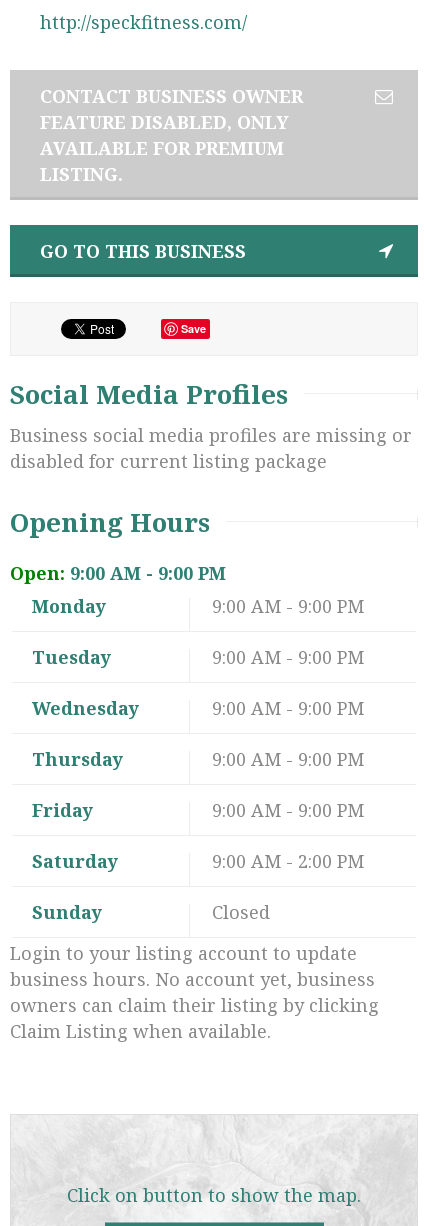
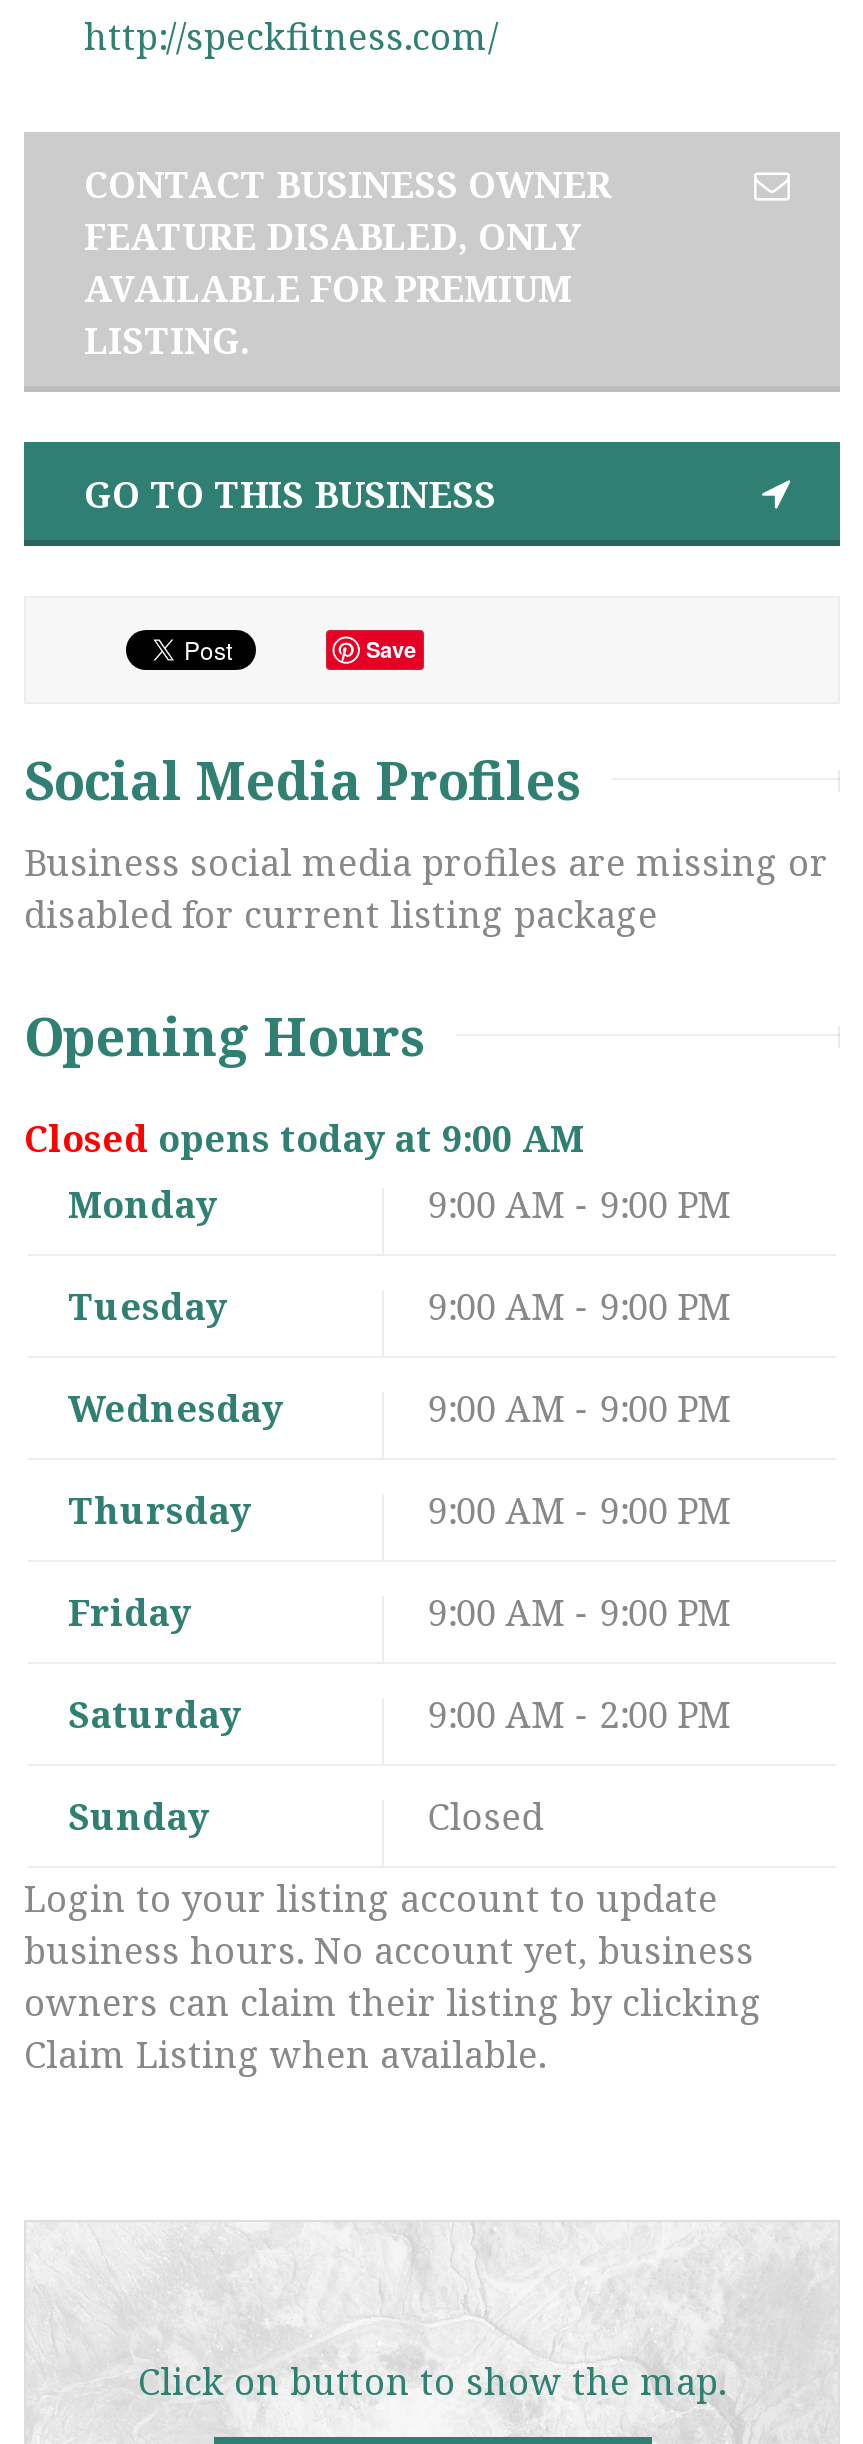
[10,561,226,585] Open: 9:00 AM - 9:00 PM -> [24,1113,584,1161] Closed opens today at 9:00 AM

